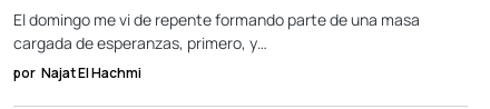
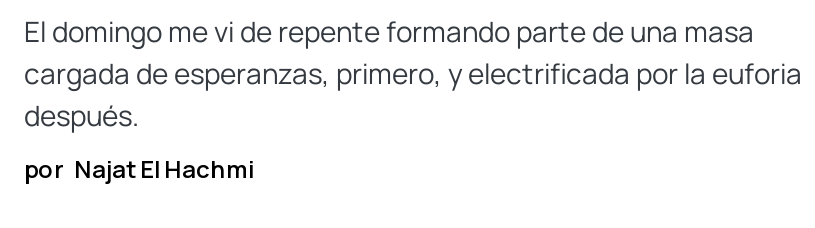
[13,32,267,53] cargada de esperanzas, primero, y… -> [24,54,802,134] cargada de esperanzas, primero, y electrificada por la euforia | después.

